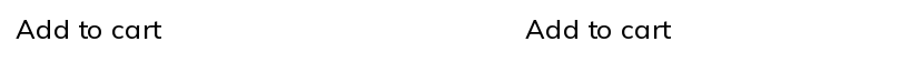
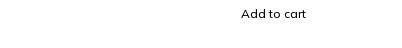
[16,11,160,44] Add to cart -> none

